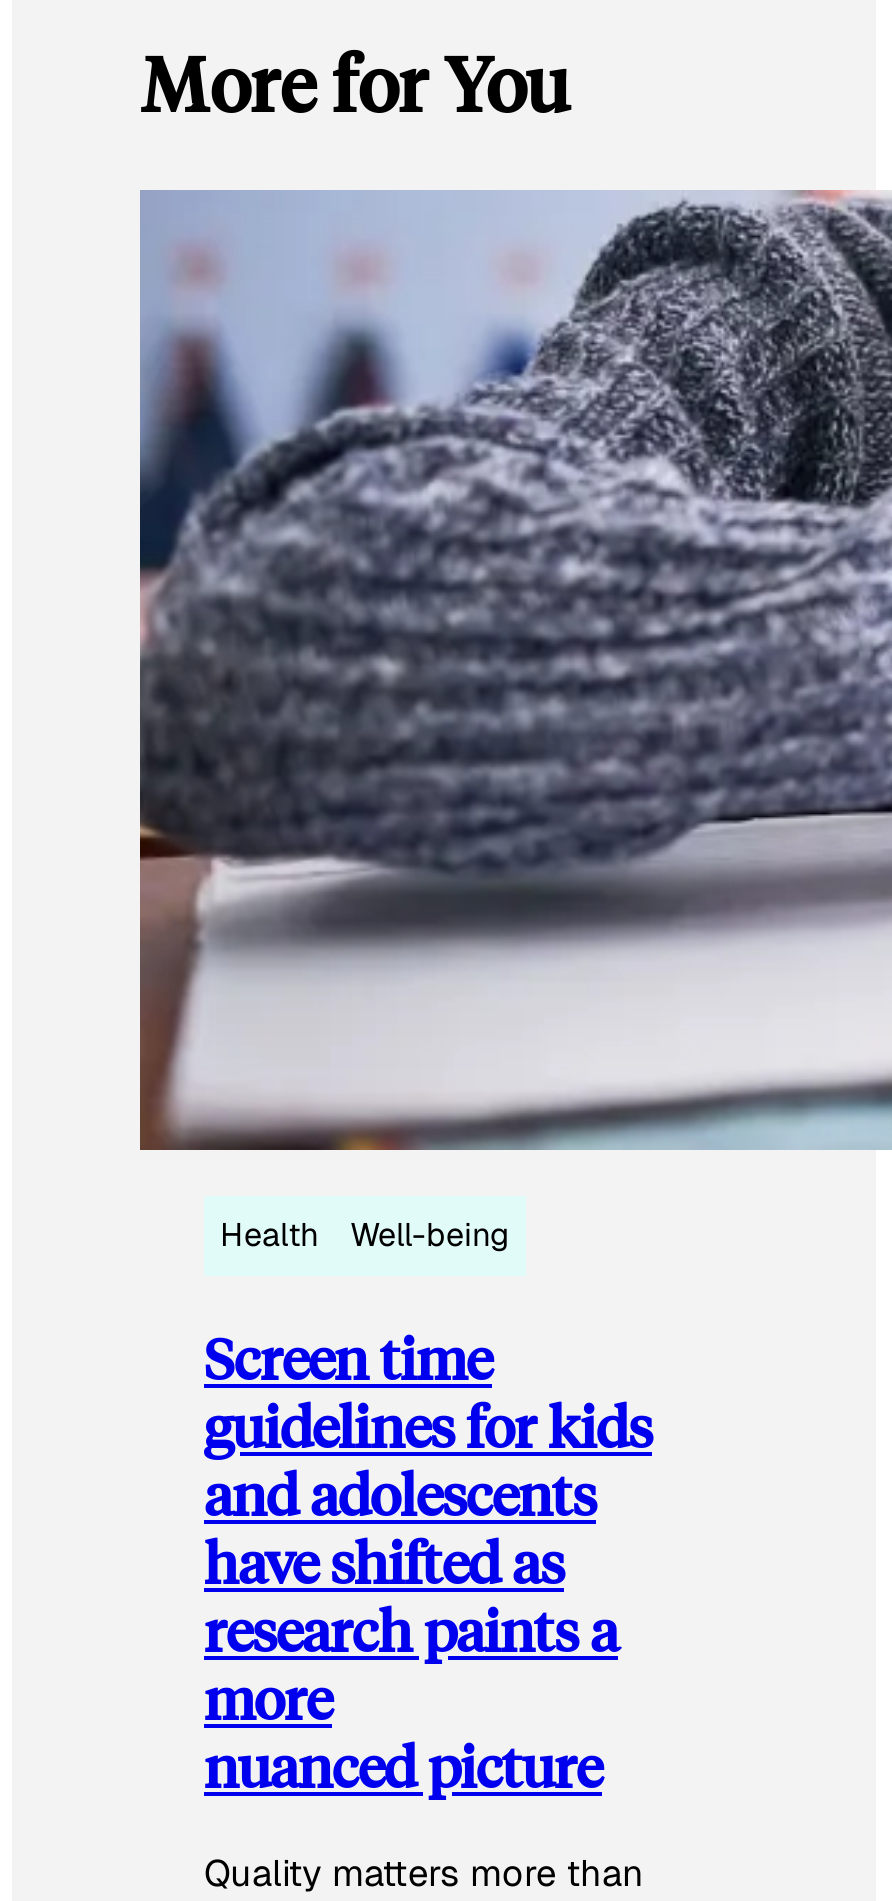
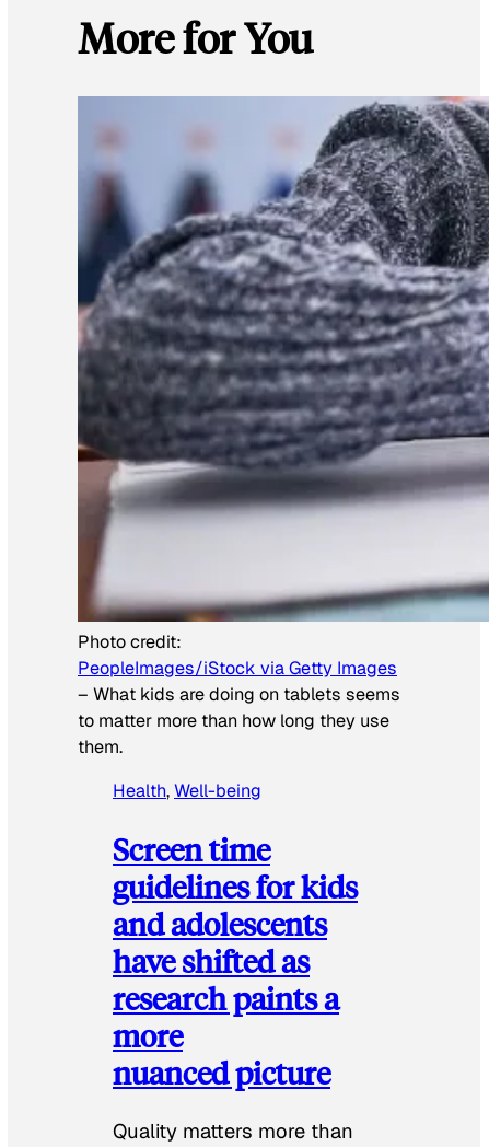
[220,1213,510,1255] Health | Well-being -> [78,631,400,802] Photo credit: | PeopleImages/iStock via Getty Images | – What kids are doing on tablets seems | to matter more than how long they use | them. | Health, Well-being

